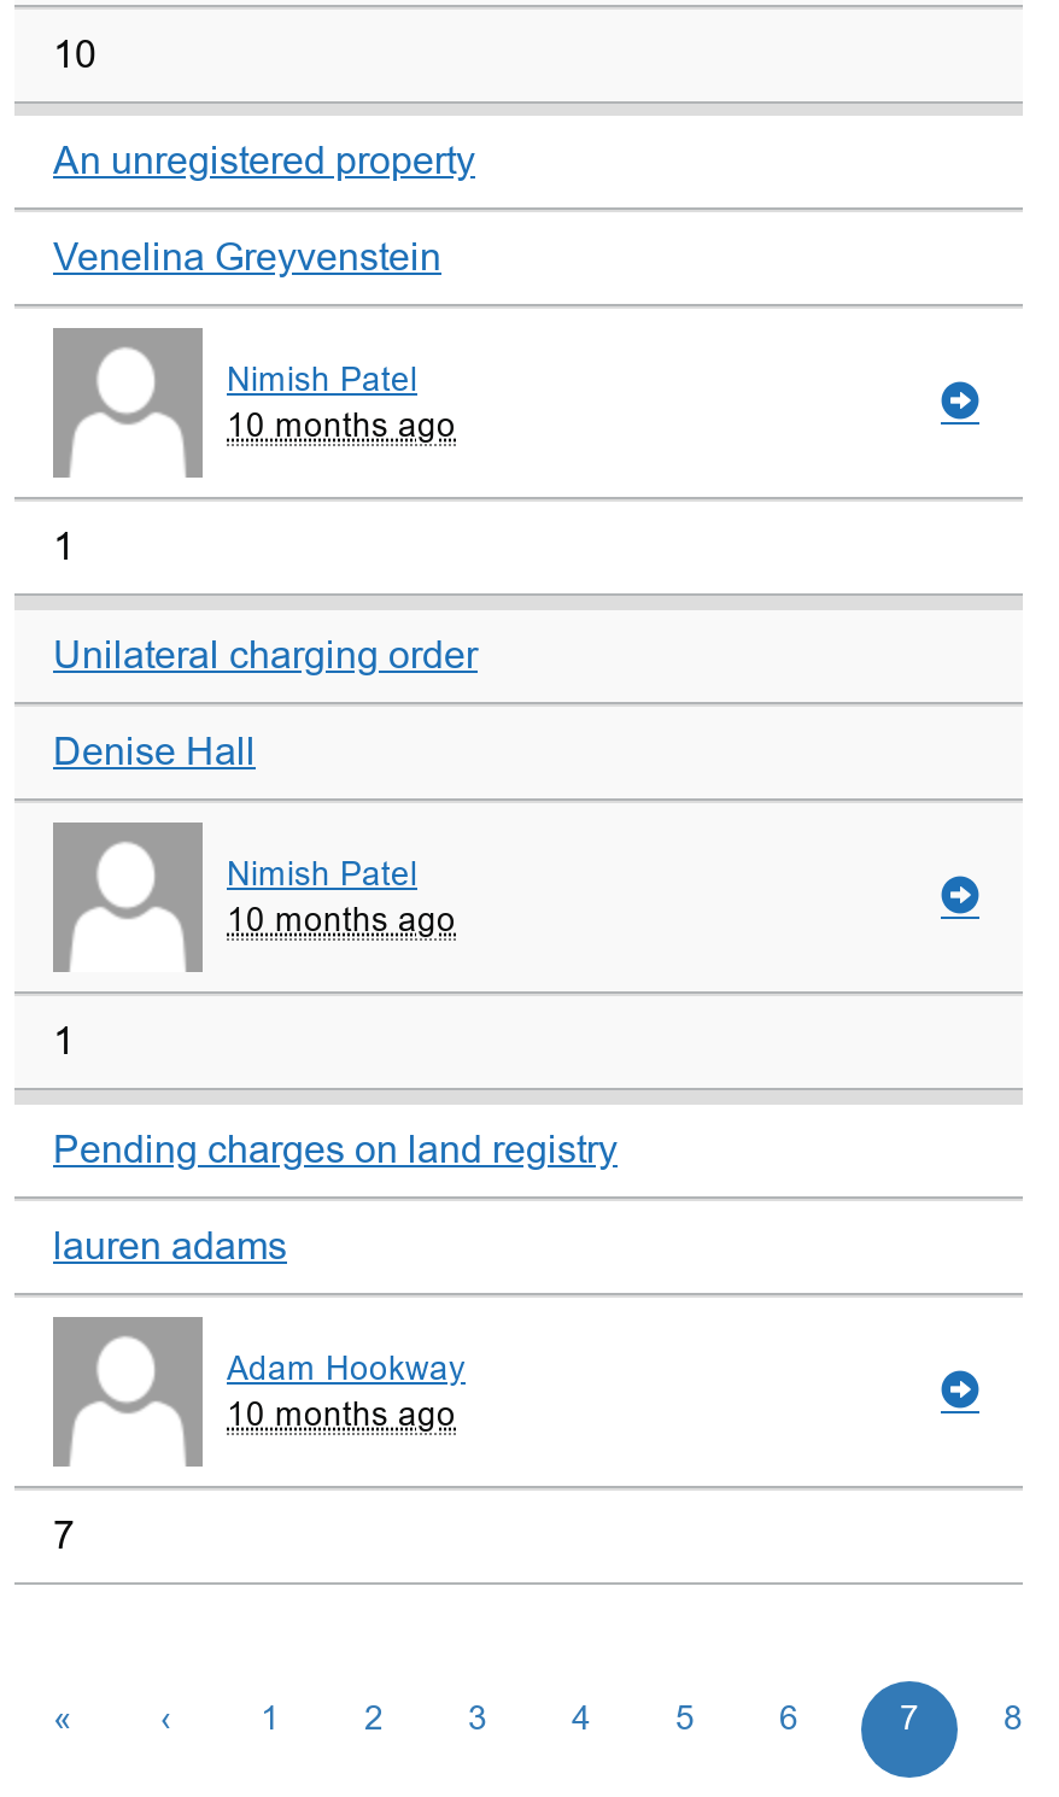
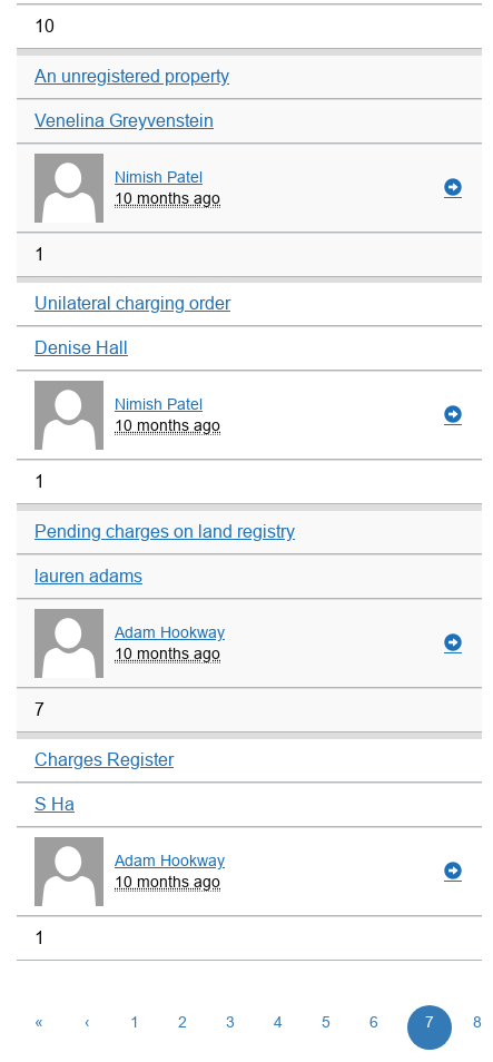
none -> [34,750,225,947] Charges Register | S Ha | Adam Hookway | 10 months ago | 1

